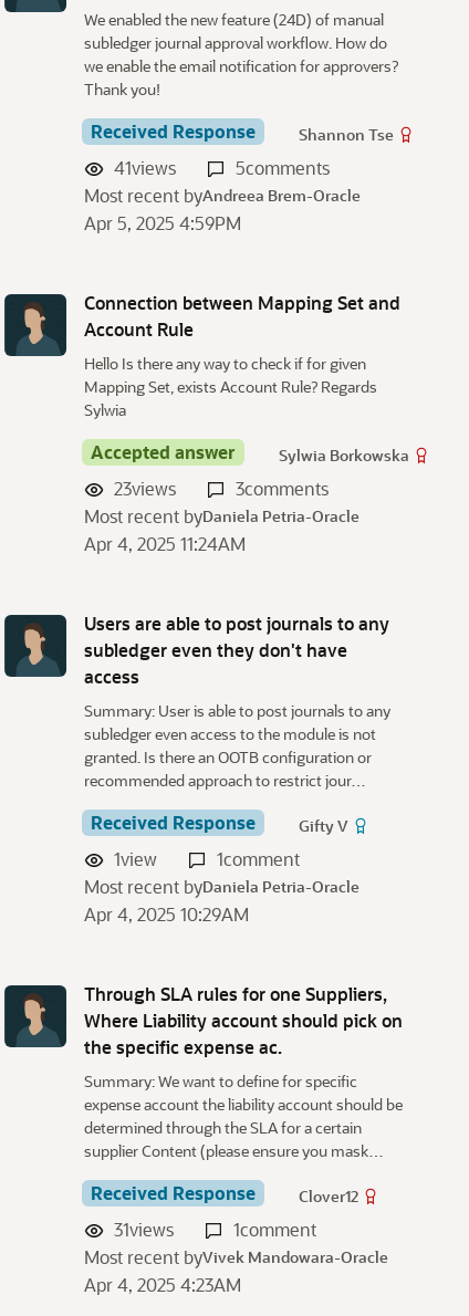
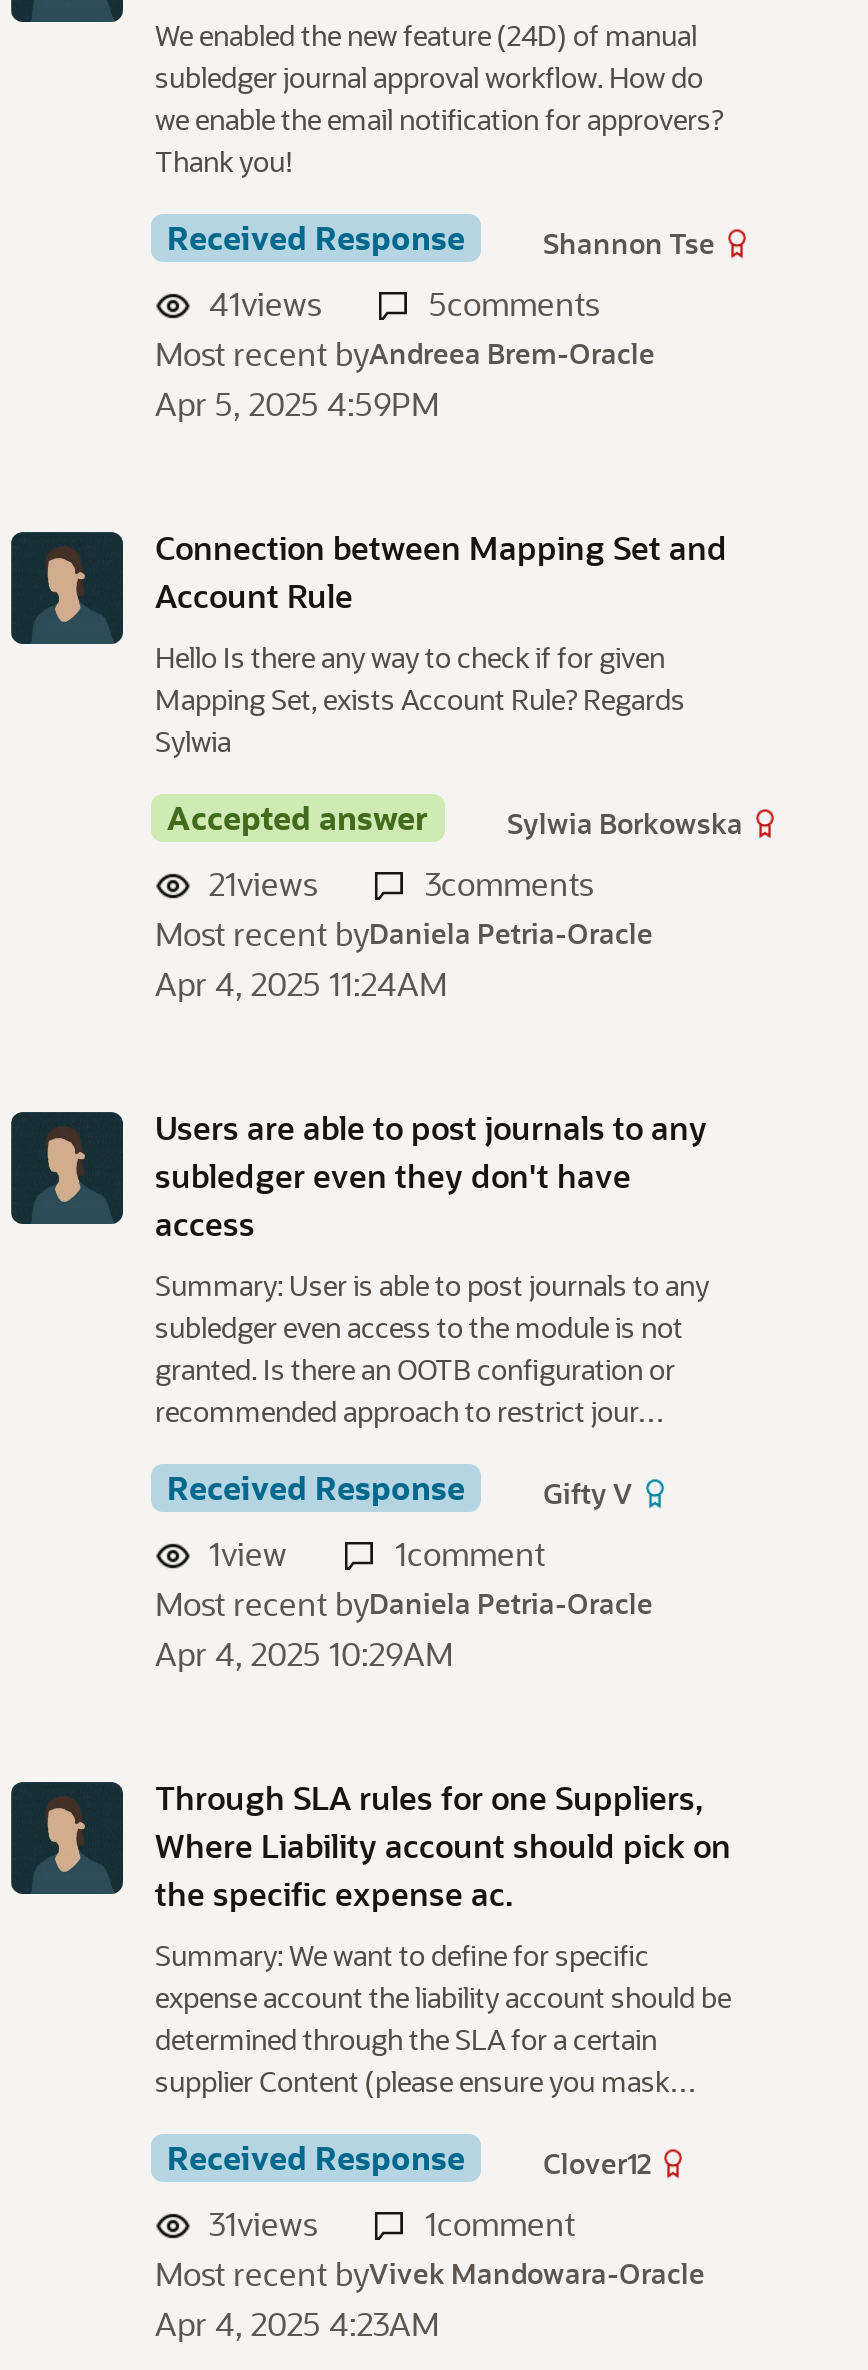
[114,476,176,499] 23views -> [209,861,317,903] 21views

